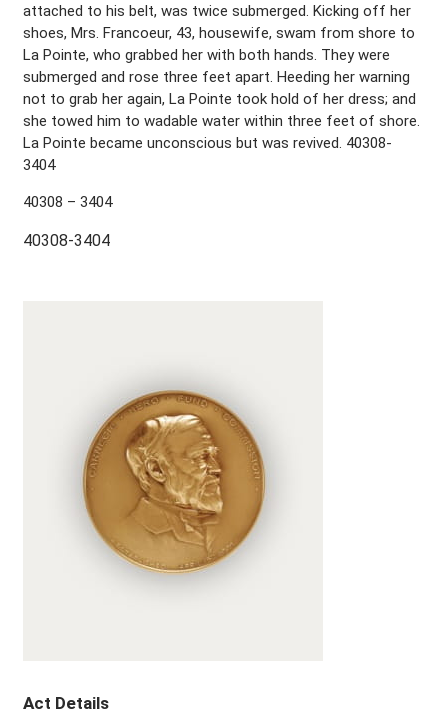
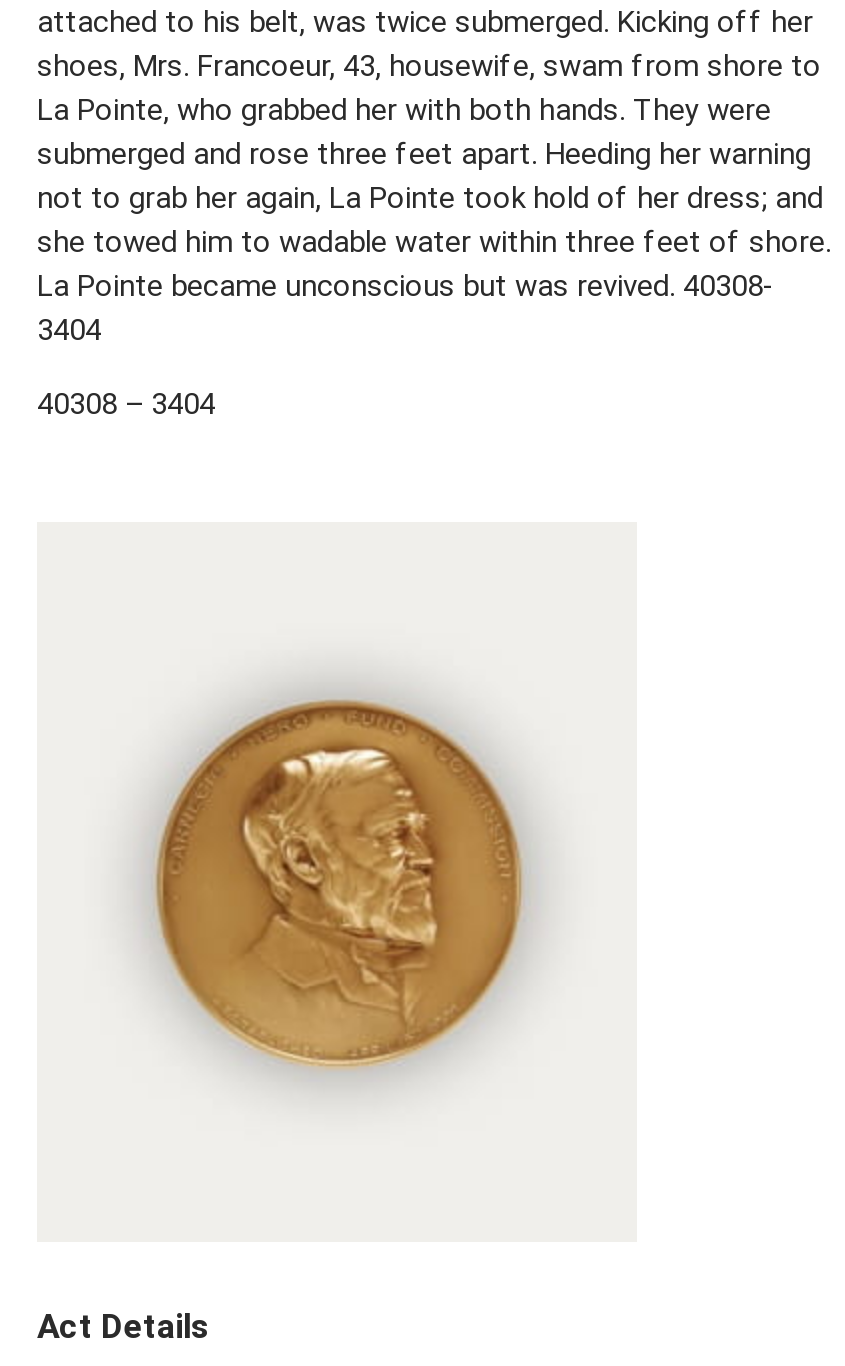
[23,231,110,250] 40308-3404 -> none

